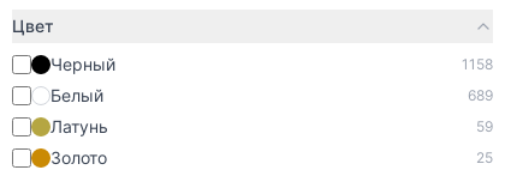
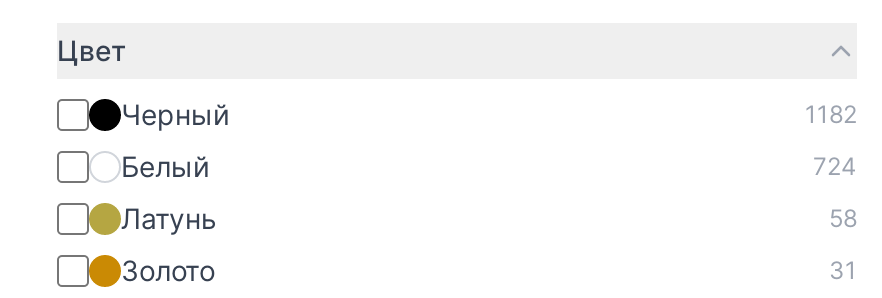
[462,55,493,73] 1158 -> [805,99,857,129] 1182
[468,86,493,104] 689 -> [813,151,857,181] 724
[476,117,493,135] 59 -> [829,203,857,233] 58
[476,148,493,166] 25 -> [829,255,857,285] 31

